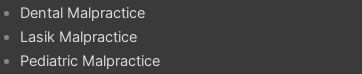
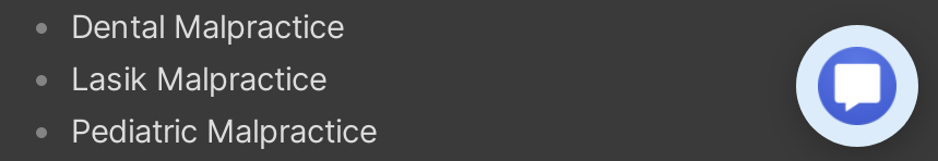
none -> [794,22,921,150] [image]

